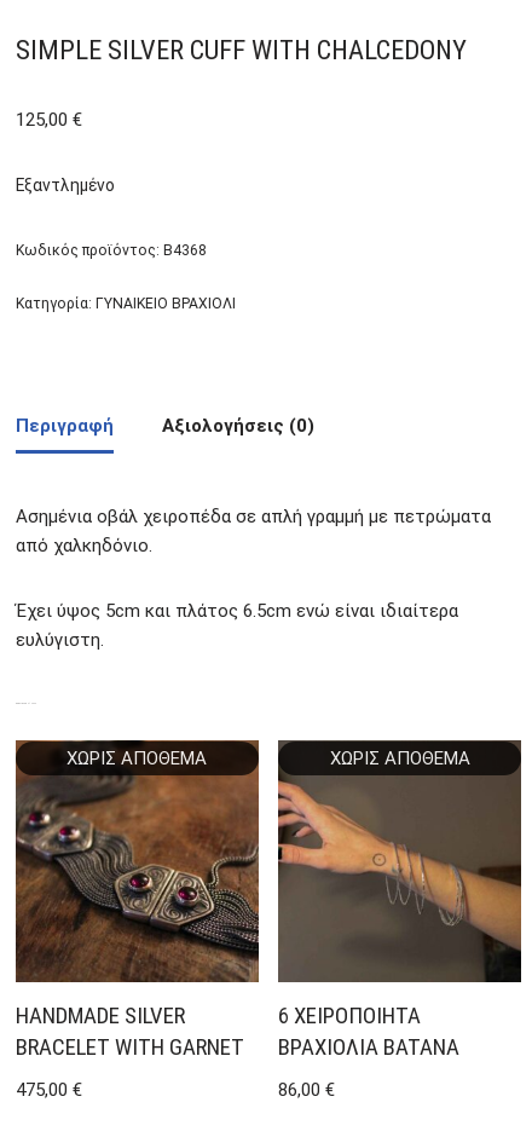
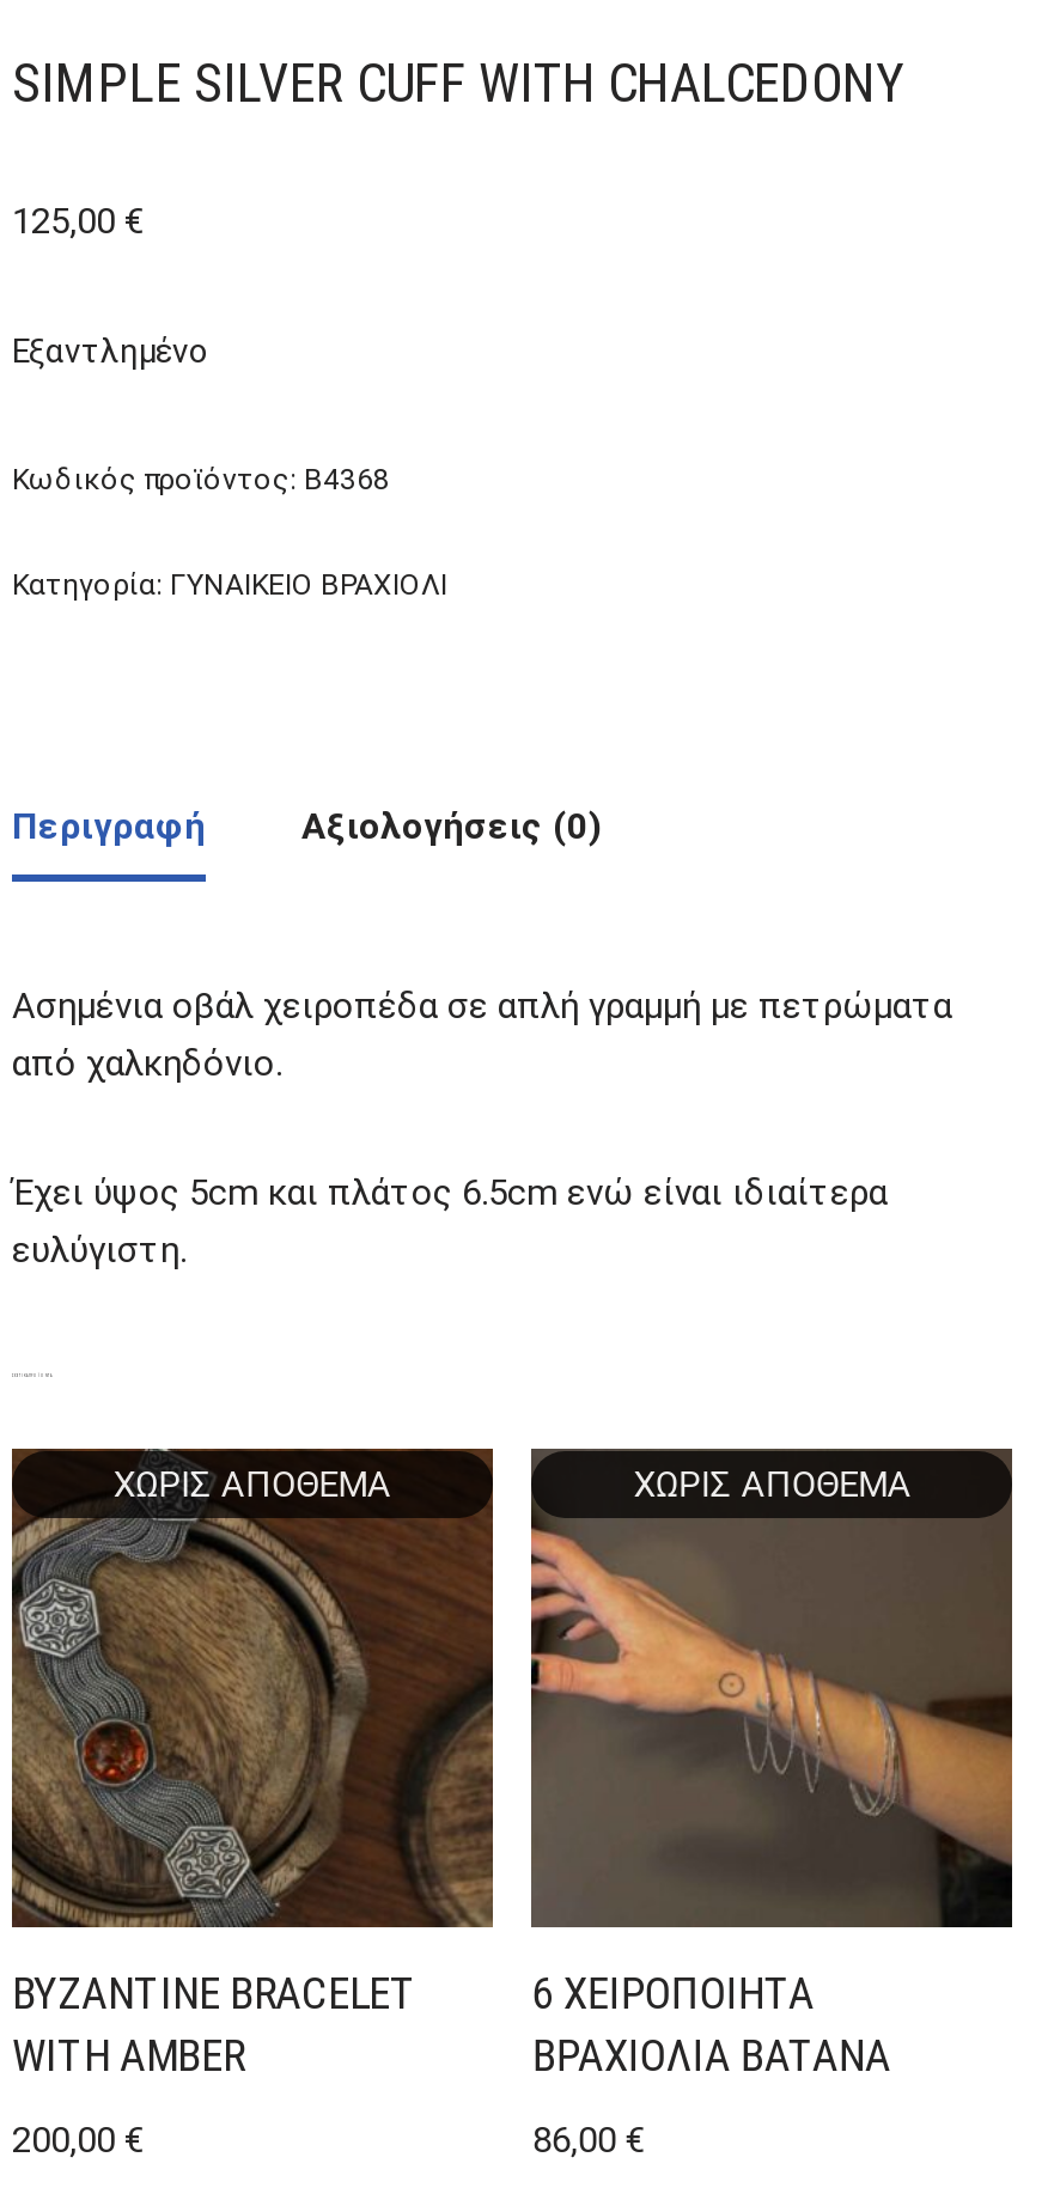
[16,767,260,1061] [image] | HANDMADE SILVER | BRACELET WITH GARNET -> [12,1509,493,2083] [image] | BYZANTINE BRACELET | WITH AMBER
[16,1079,82,1100] 475,00 € -> [12,2118,144,2161] 200,00 €

